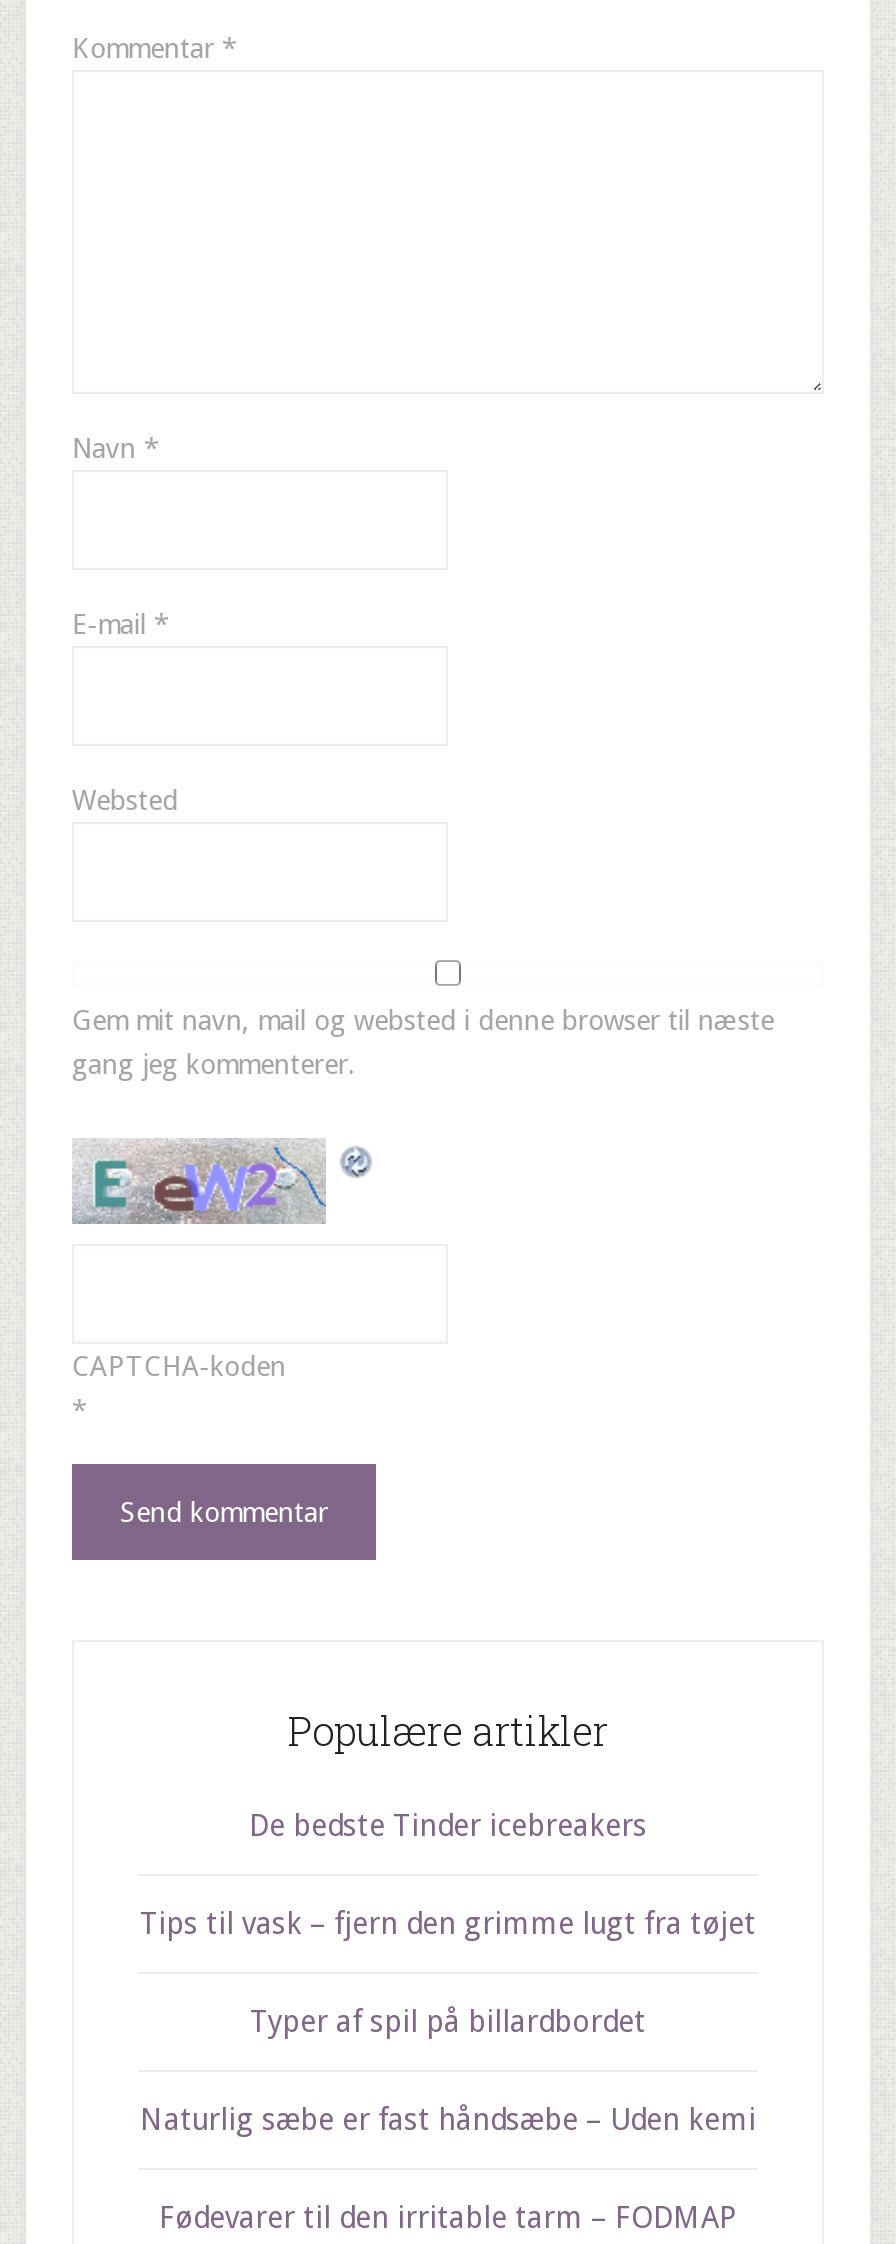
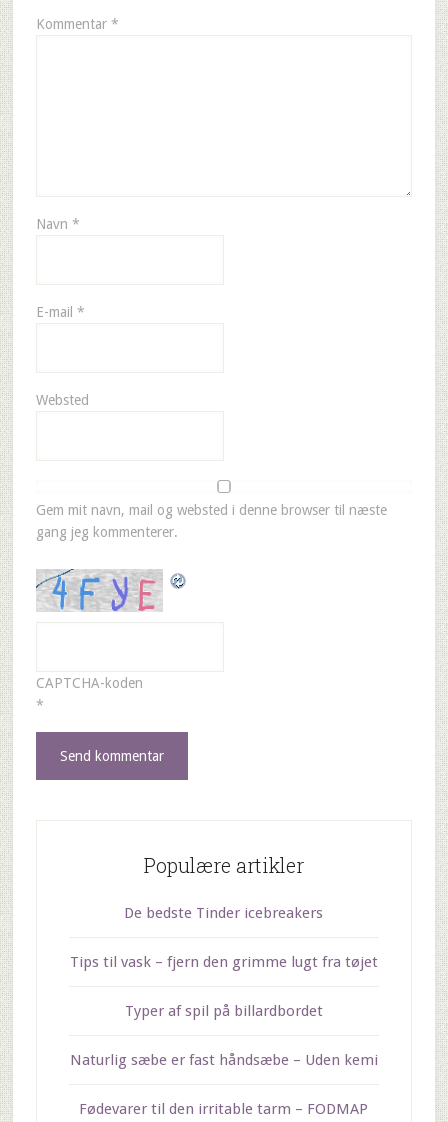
[72,1140,326,1226] [image] -> [36,568,162,612] [image]

